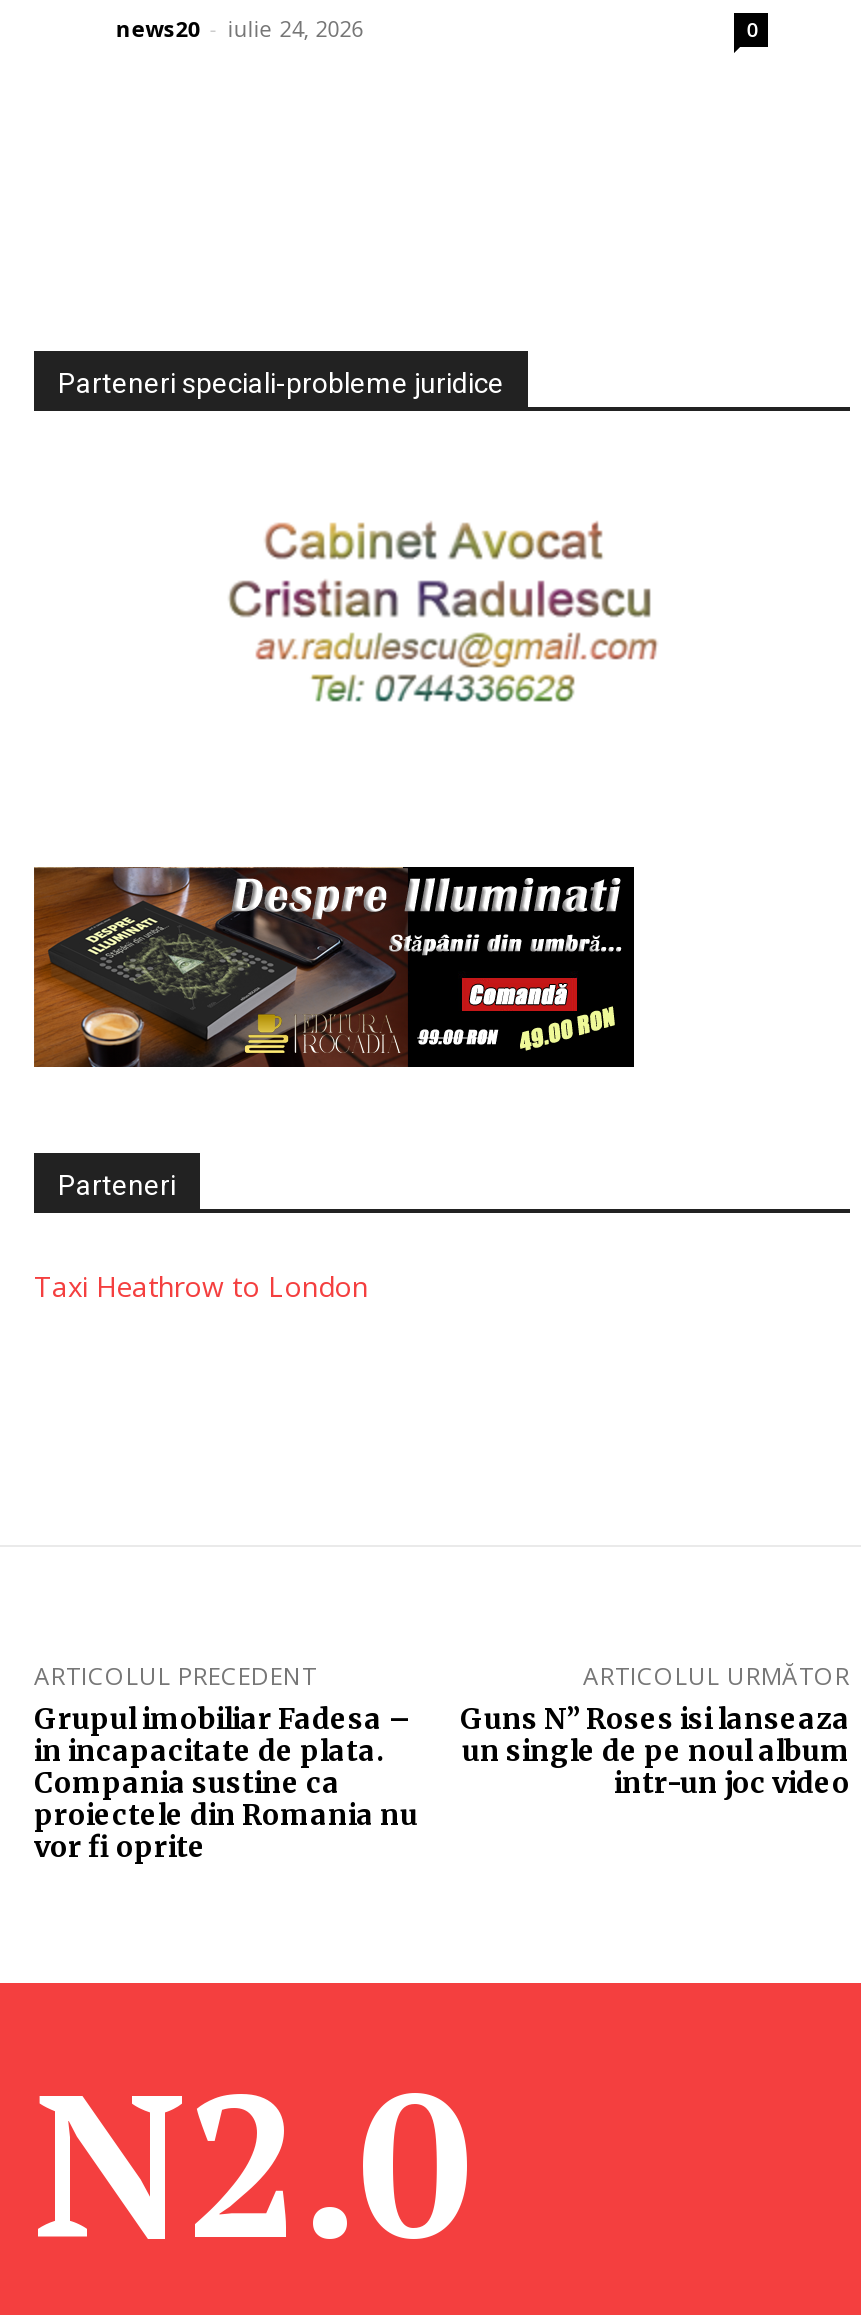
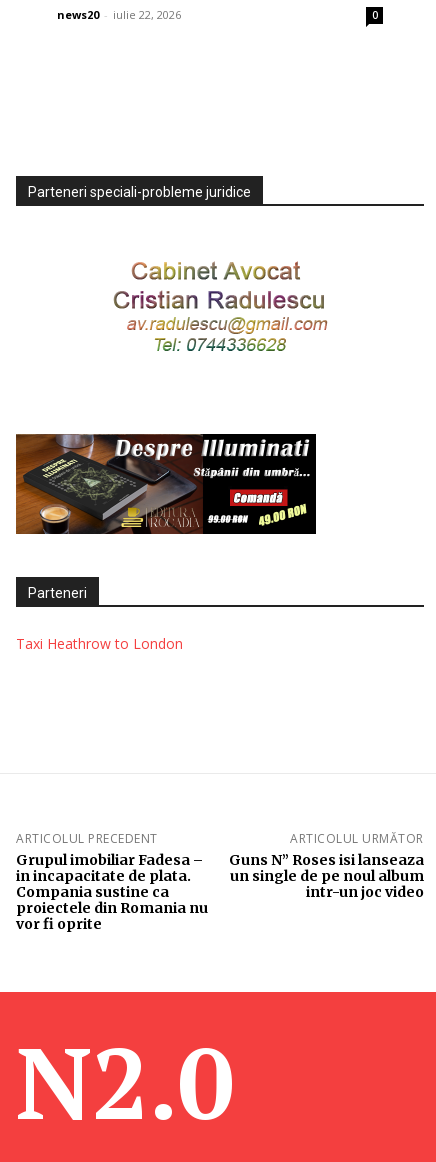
[116,14,364,44] news20 - iulie 24, 2026 -> [57,7,181,22] news20 - iulie 22, 2026

